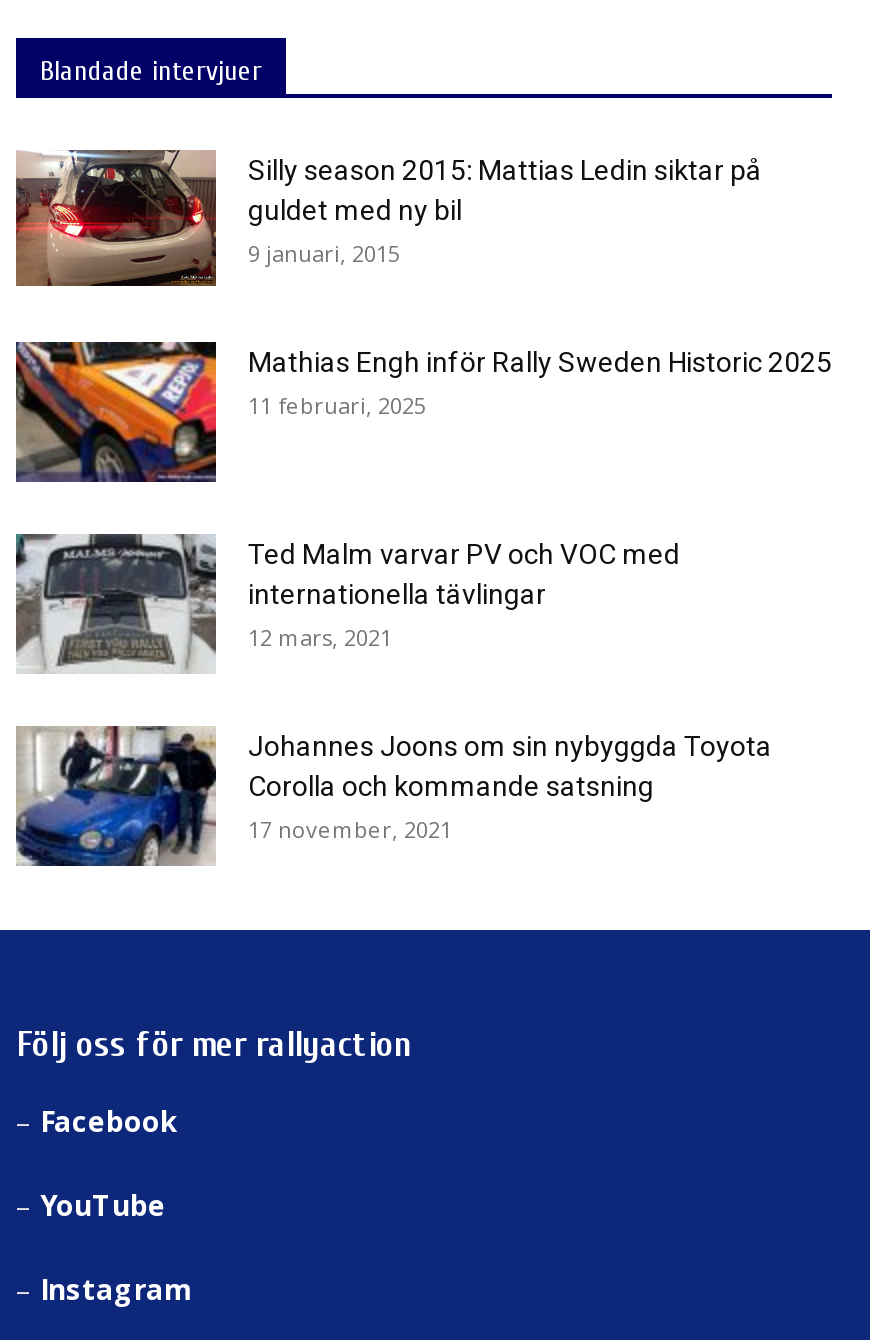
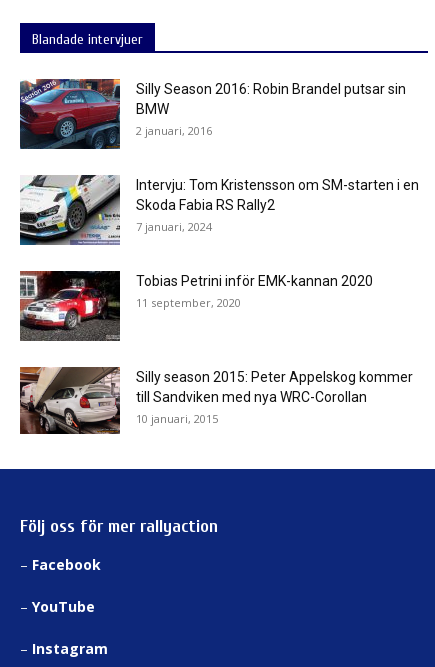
[14,150,762,292] [image] | Silly season 2015: Mattias Ledin siktar på | guldet med ny bil | 9 januari, 2015 -> [19,78,406,150] [image] | Silly Season 2016: Robin Brandel putsar sin | BMW | 2 januari, 2016
[14,340,832,482] [image] | Mathias Engh inför Rally Sweden Historic 2025 | 11 februari, 2025 -> [19,174,419,245] [image] | Intervju: Tom Kristensson om SM-starten i en | Skoda Fabia RS Rally2 | 7 januari, 2024
[16,534,680,676] [image] | Ted Malm varvar PV och VOC med | internationella tävlingar | 12 mars, 2021 -> [19,270,373,342] [image] | Tobias Petrini inför EMK-kannan 2020 | 11 september, 2020
[16,726,772,868] [image] | Johannes Joons om sin nybyggda Toyota | Corolla och kommande satsning | 17 november, 2021 -> [19,367,413,436] [image] | Silly season 2015: Peter Appelskog kommer | till Sandviken med nya WRC-Corollan | 10 januari, 2015

